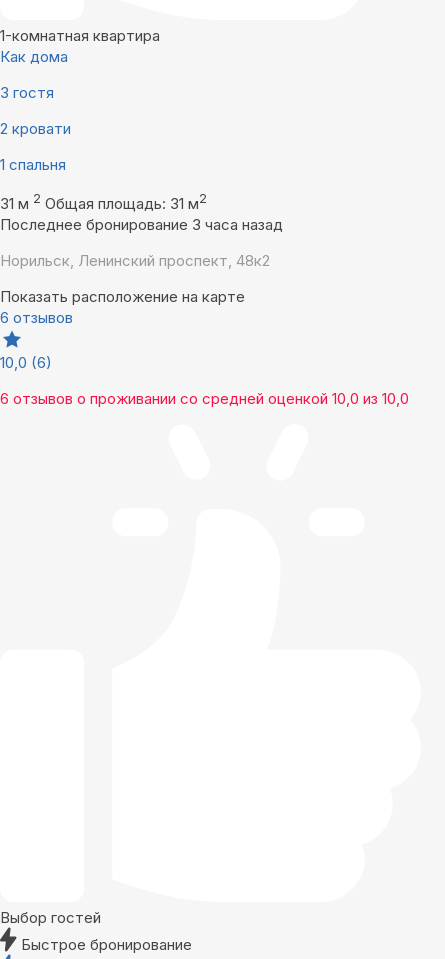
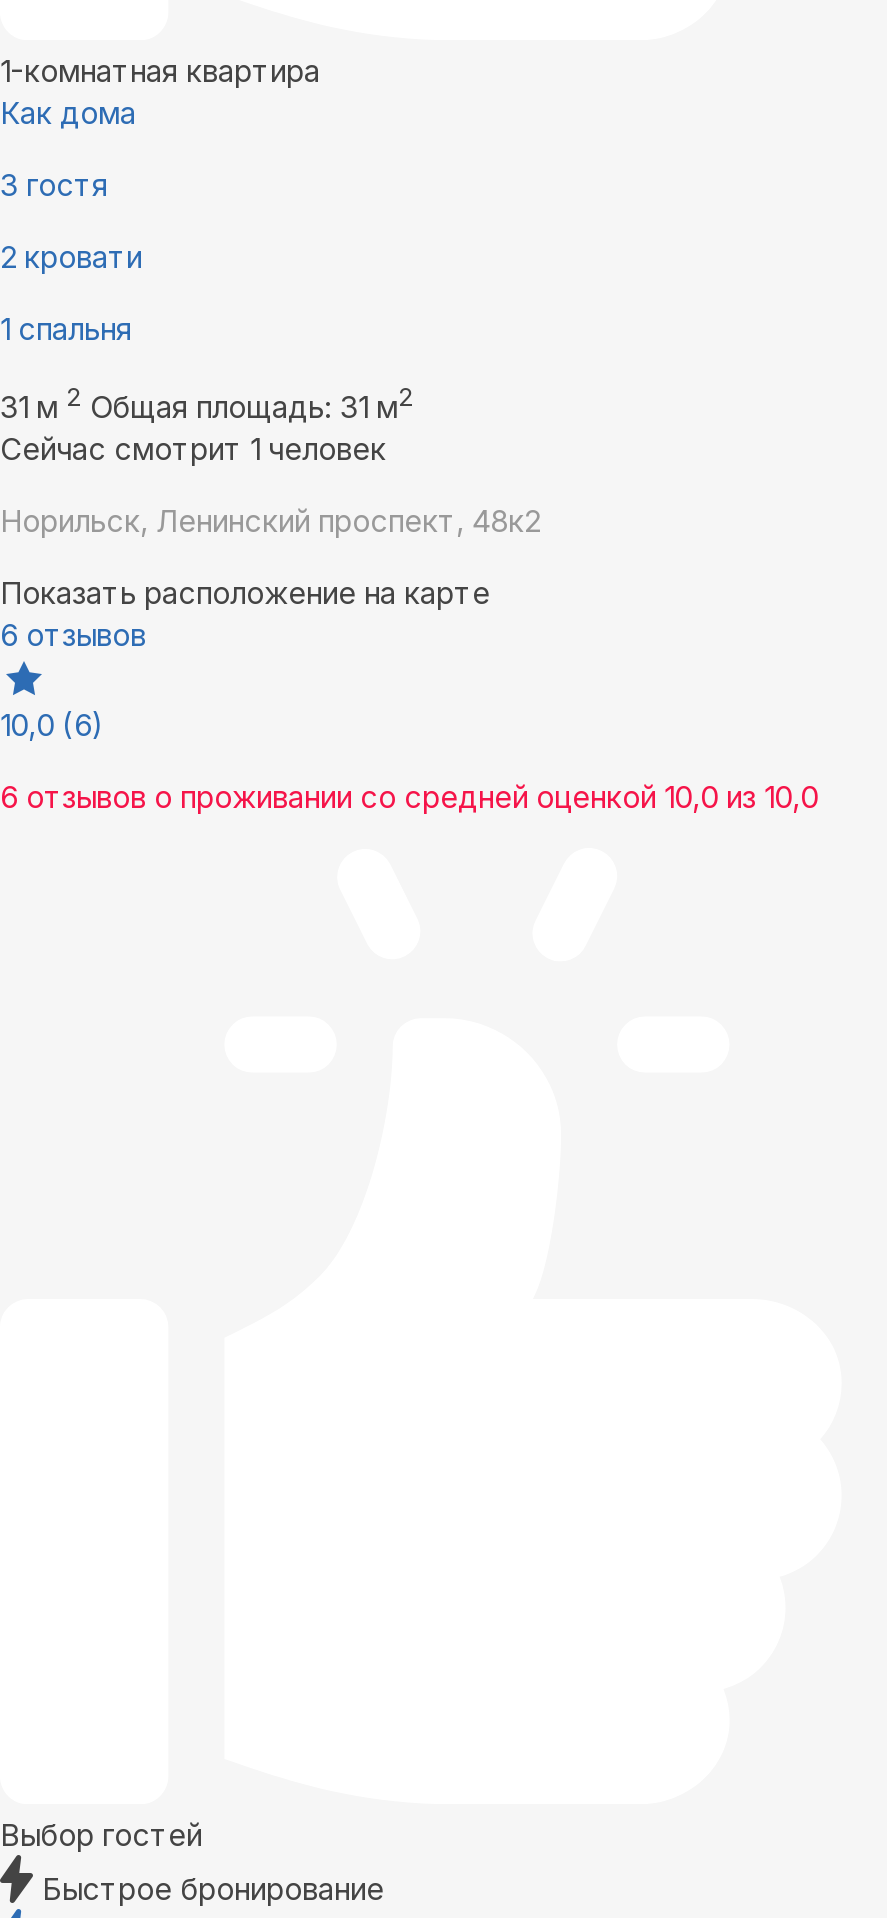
[0,215,283,234] Последнее бронирование 3 часа назад -> [0,430,386,468] Сейчас смотрит 1 человек

